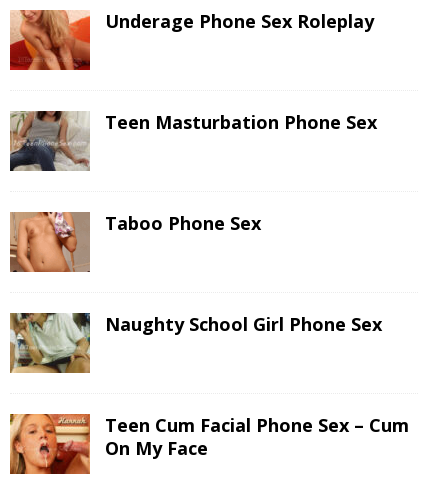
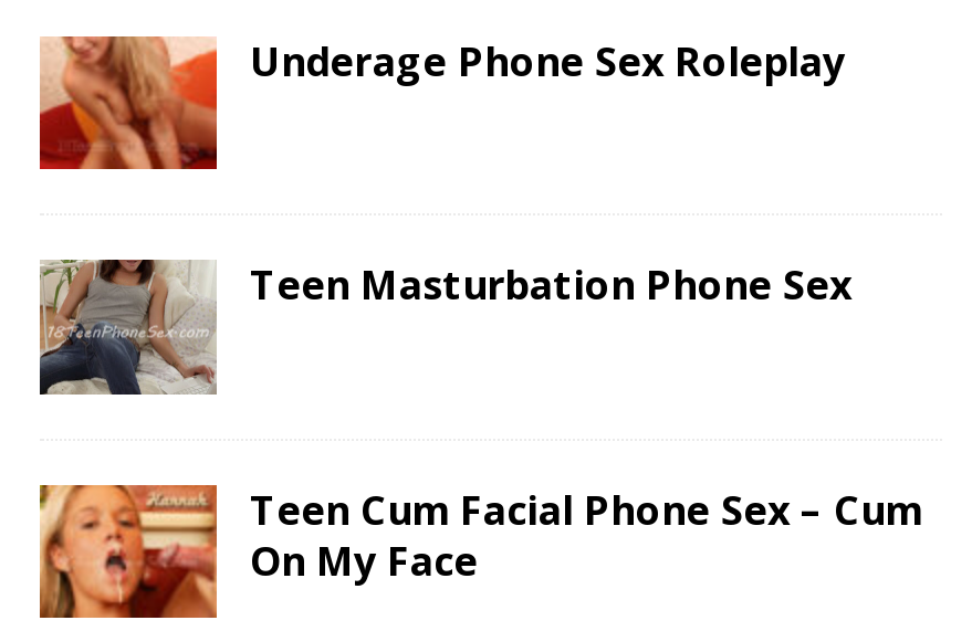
[10,211,261,273] [image] | Taboo Phone Sex -> none
[9,312,382,373] [image] | Naughty School Girl Phone Sex -> none

